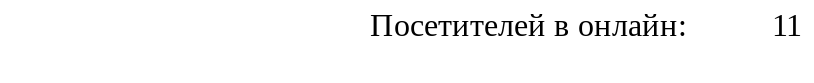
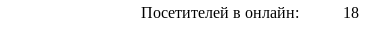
[772,8,802,42] 11 -> [343,4,359,21] 18

